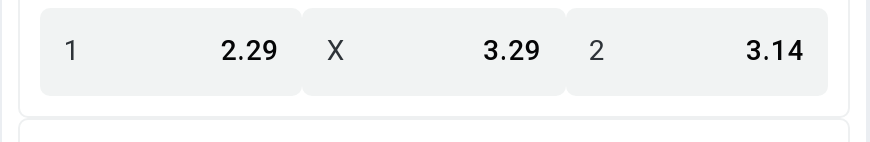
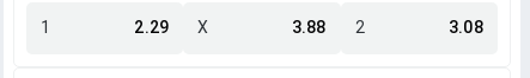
[483,34,606,66] 3.29 2 -> [292,18,365,37] 3.88 2
[746,34,804,66] 3.14 -> [449,18,483,37] 3.08

